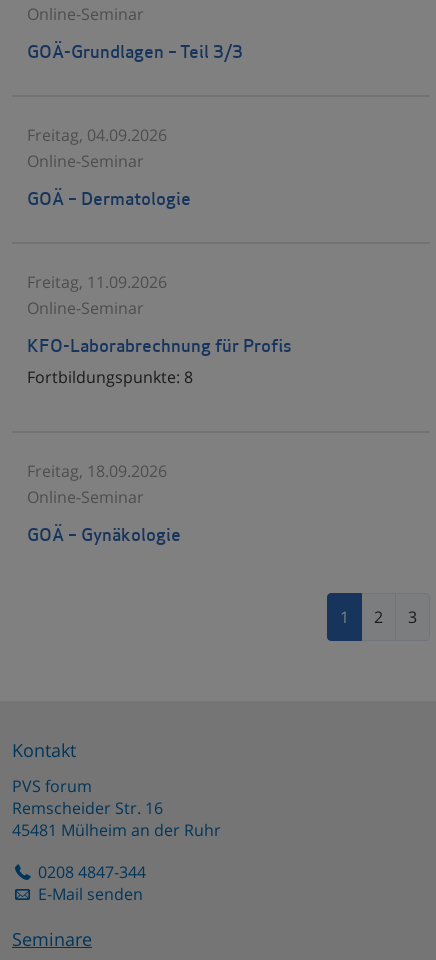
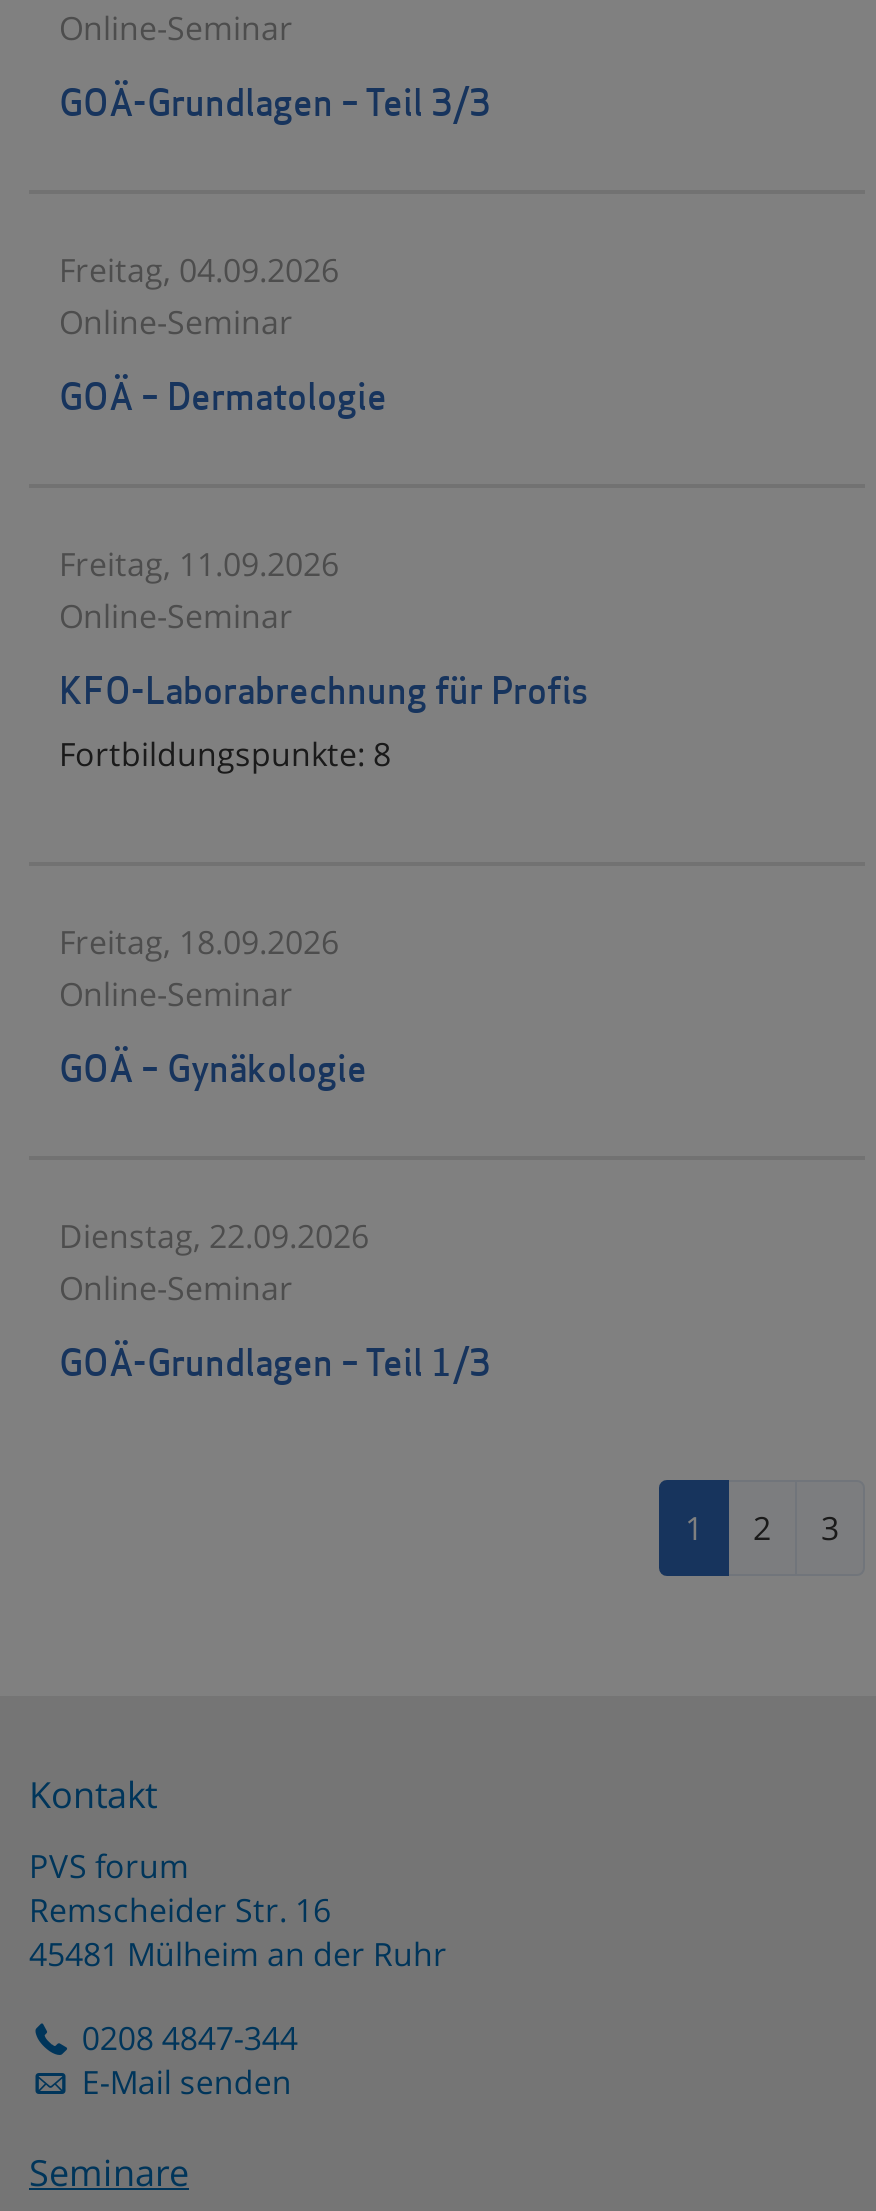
none -> [59,1213,491,1385] Dienstag, 22.09.2026 | Online-Seminar | GOÄ-Grundlagen – Teil 1/3

